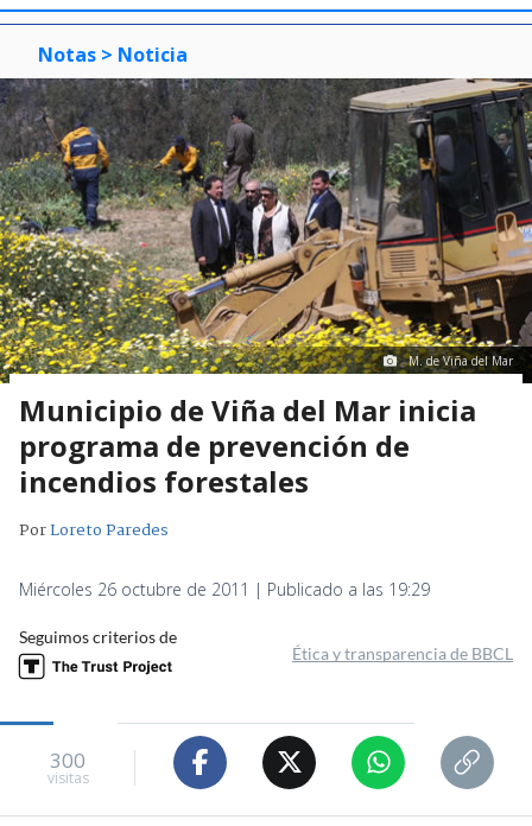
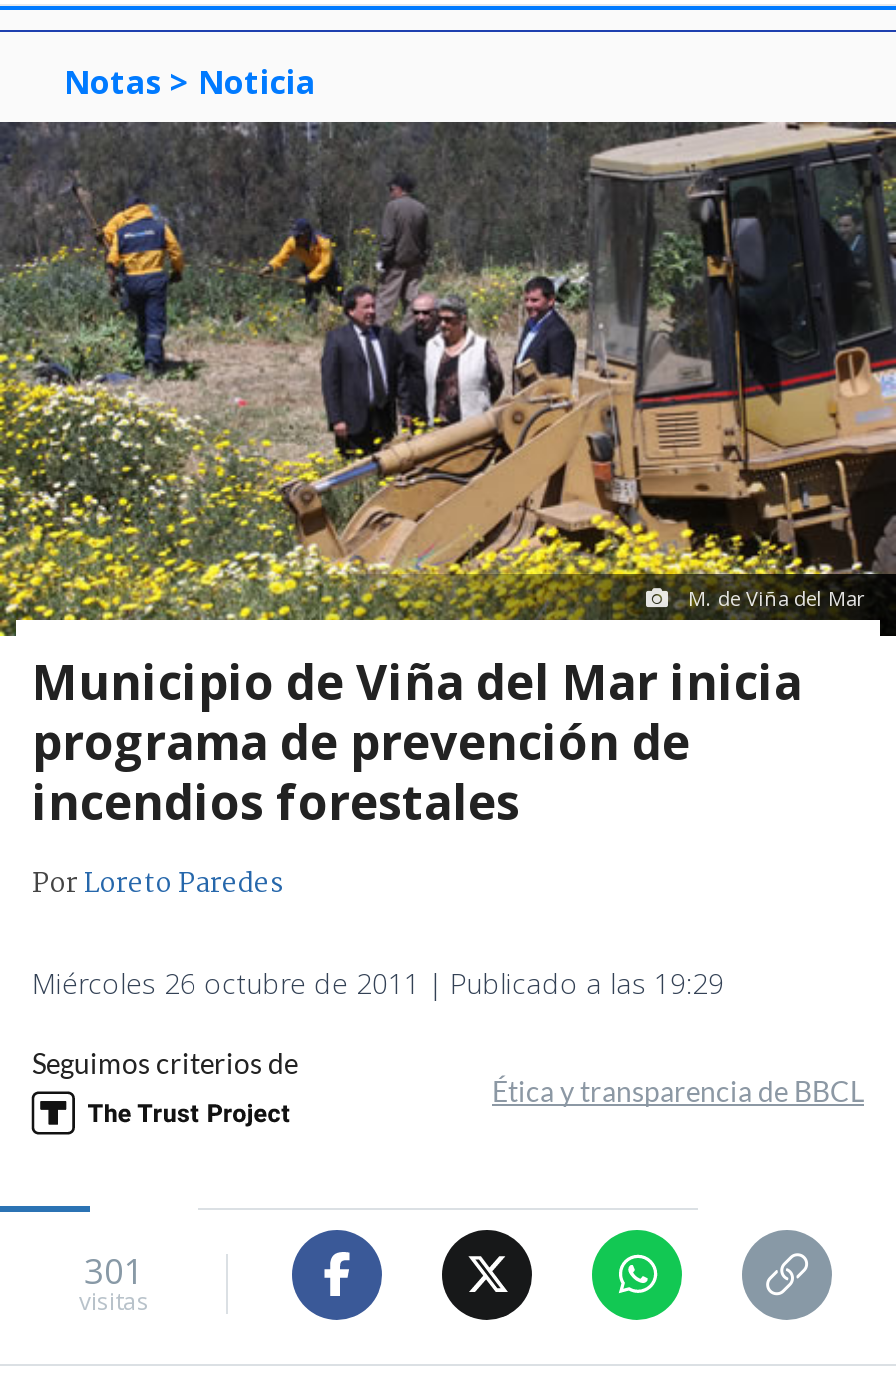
[50,747,85,774] 300 -> [84,1249,144,1295] 301

